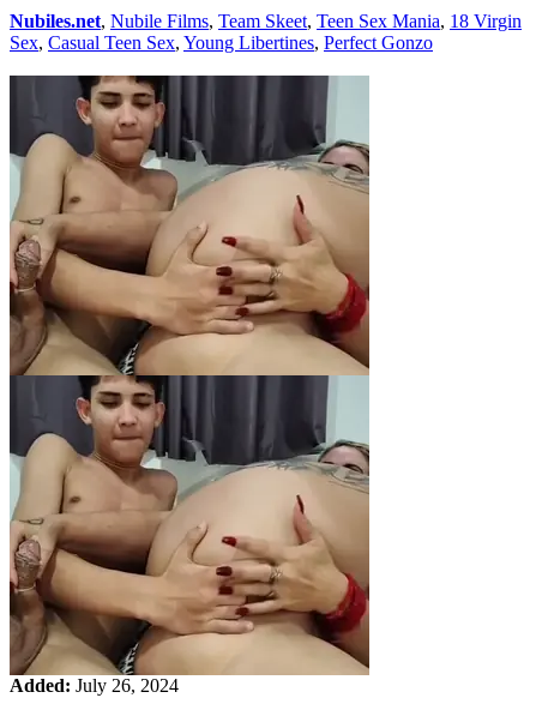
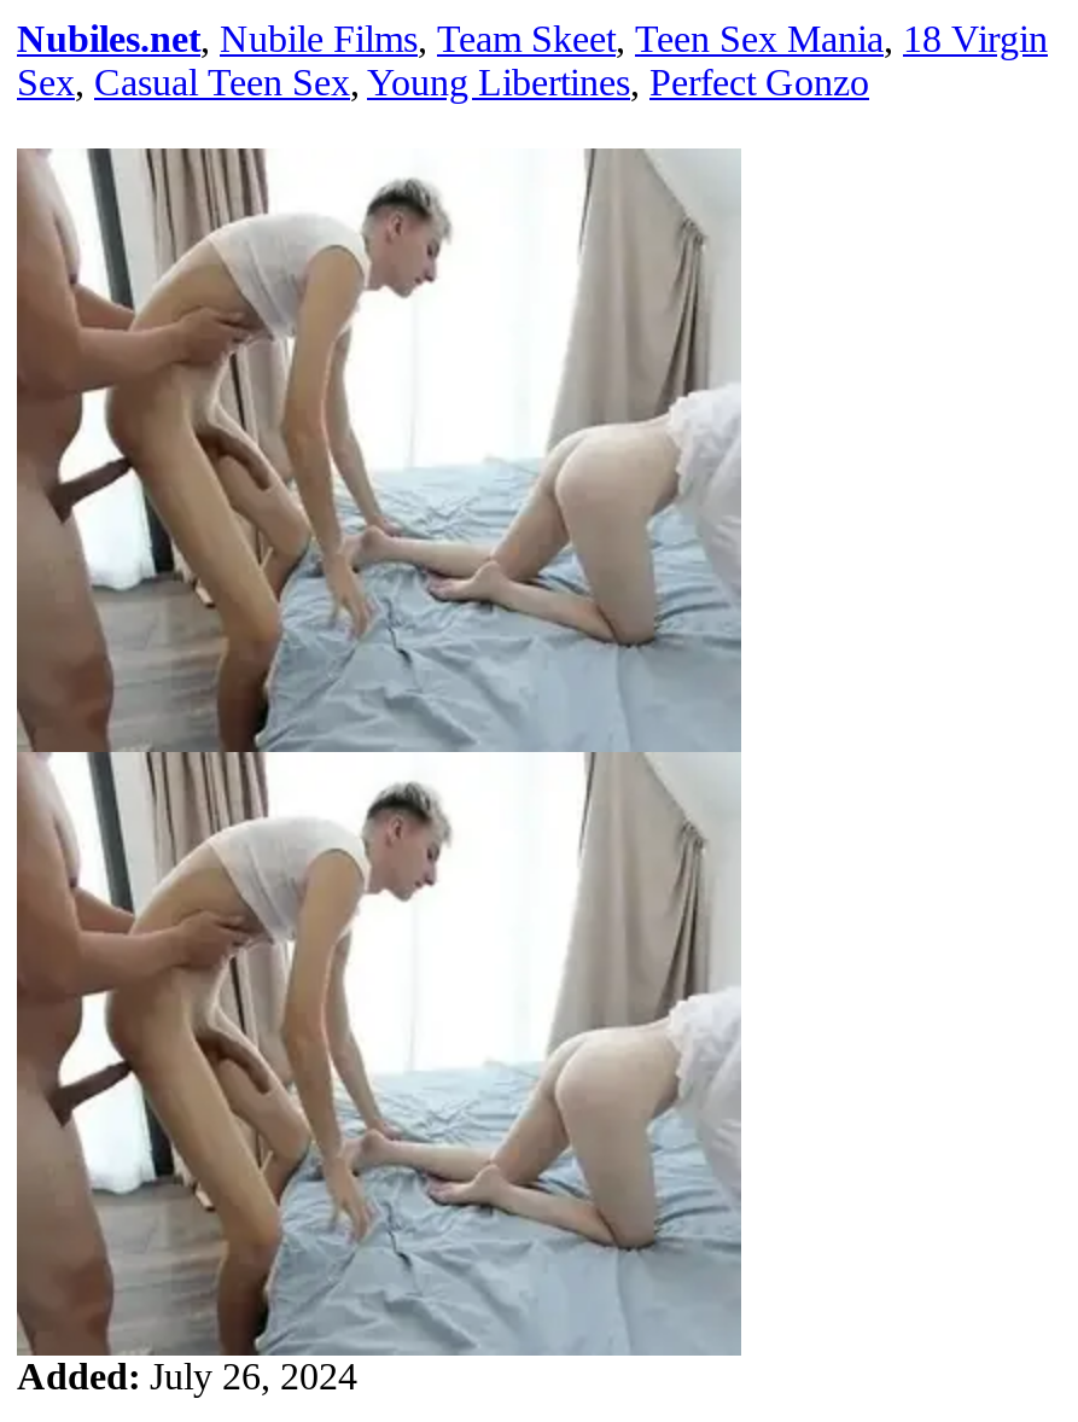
[8,74,371,675] [image] -> [14,146,744,1356] [image]

